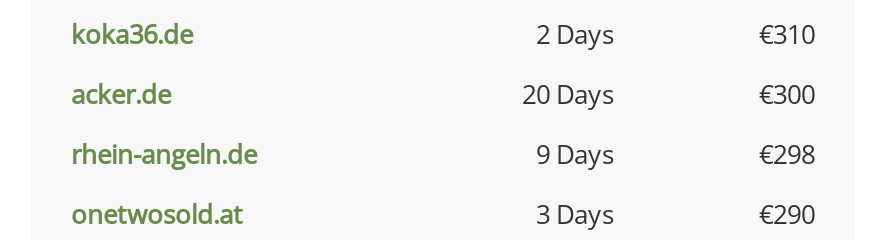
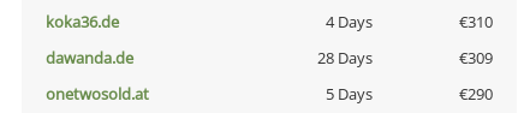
[536,15,614,51] 2 Days -> [325,10,372,32] 4 Days
[71,75,815,171] acker.de | 20 Days | €300 | rhein-angeln.de | 9 Days | €298 -> [46,46,493,68] dawanda.de | 28 Days | €309
[536,195,614,231] 3 Days -> [325,82,372,104] 5 Days

